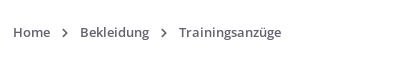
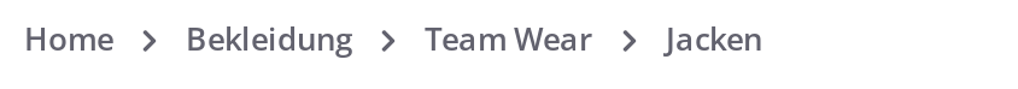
[179,23,281,41] Trainingsanzüge -> [425,17,762,60] Team Wear | Jacken

